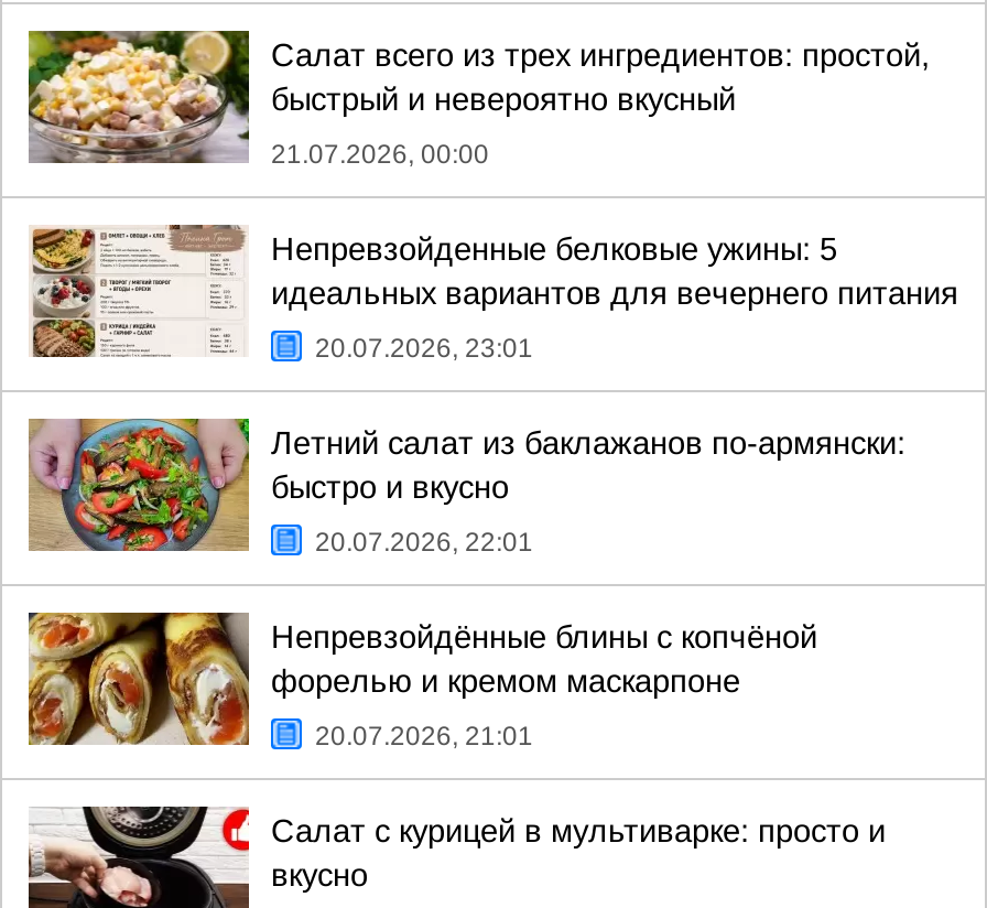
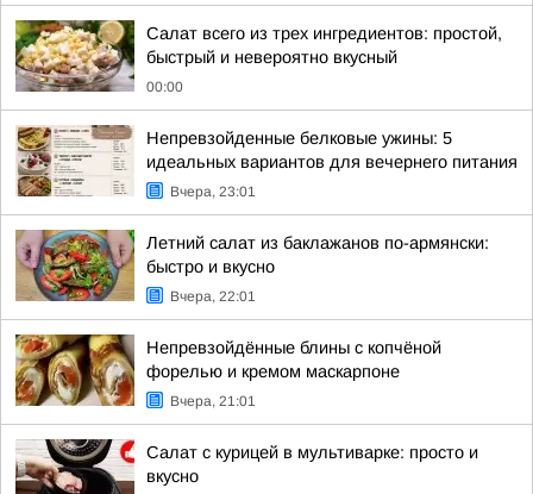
[271,139,489,170] 21.07.2026, 00:00 -> [146,79,183,95] 00:00
[315,333,533,364] 20.07.2026, 23:01 -> [170,183,256,200] Вчера, 23:01
[315,527,533,558] 20.07.2026, 22:01 -> [170,288,256,305] Вчера, 22:01
[315,721,533,752] 20.07.2026, 21:01 -> [170,393,256,409] Вчера, 21:01

